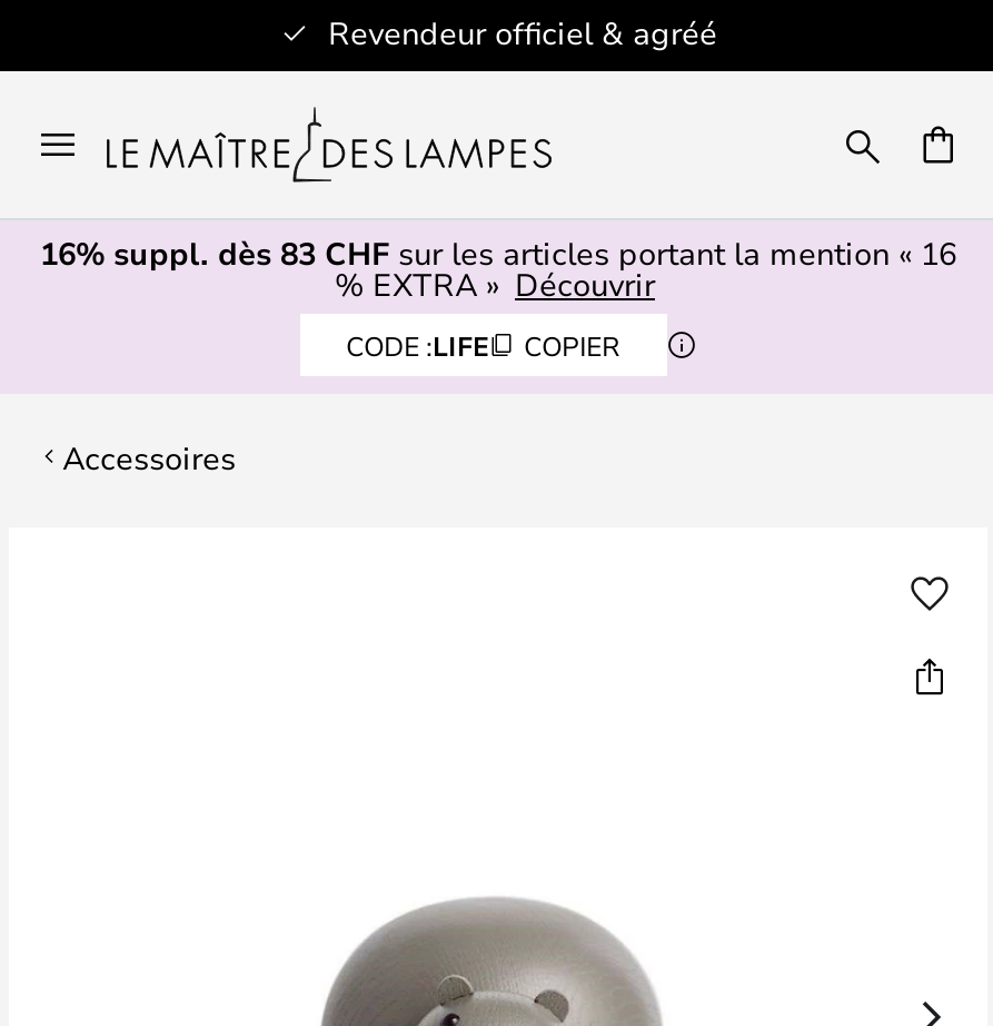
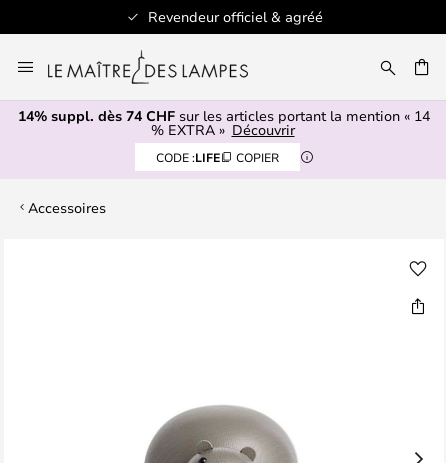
[40,231,956,274] 16% suppl. dès 83 CHF sur les articles portant la mention « 16 -> [18,106,430,125] 14% suppl. dès 74 CHF sur les articles portant la mention « 14

